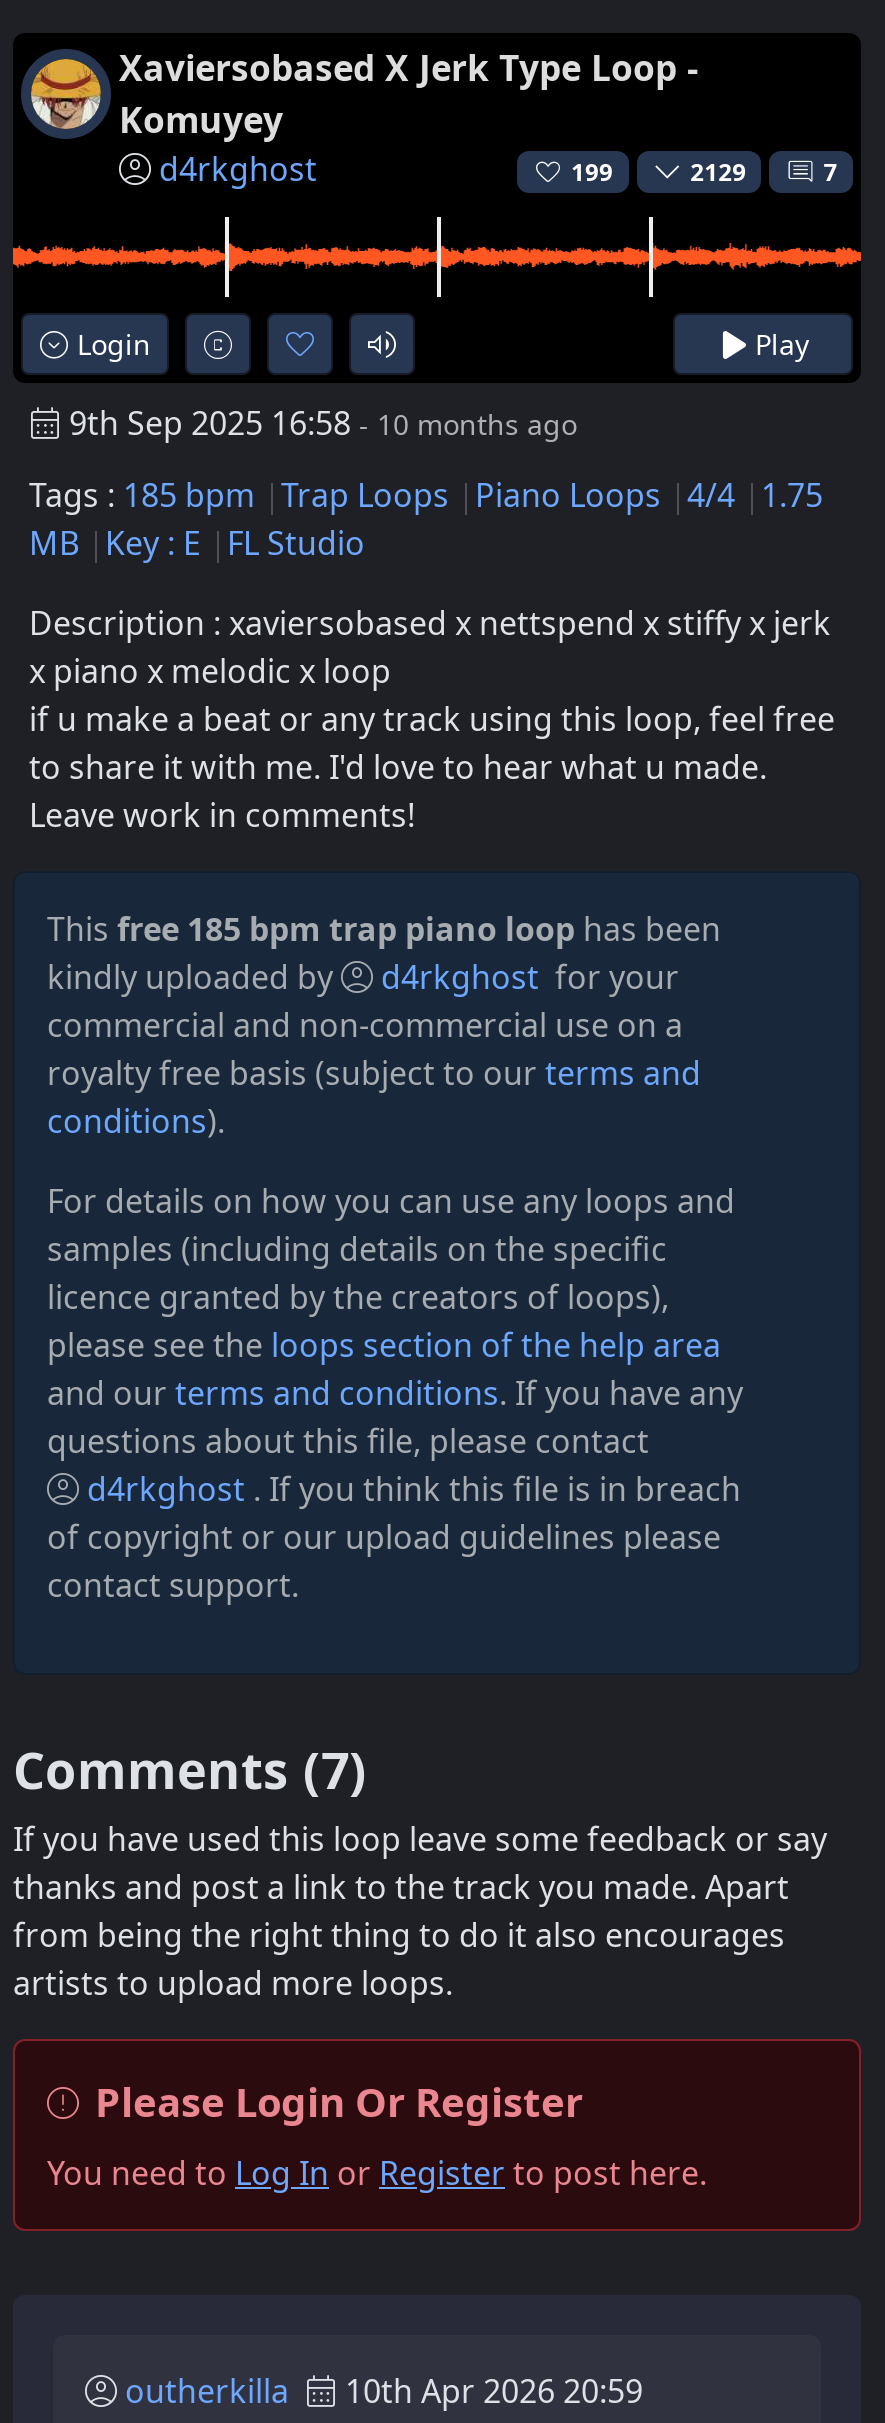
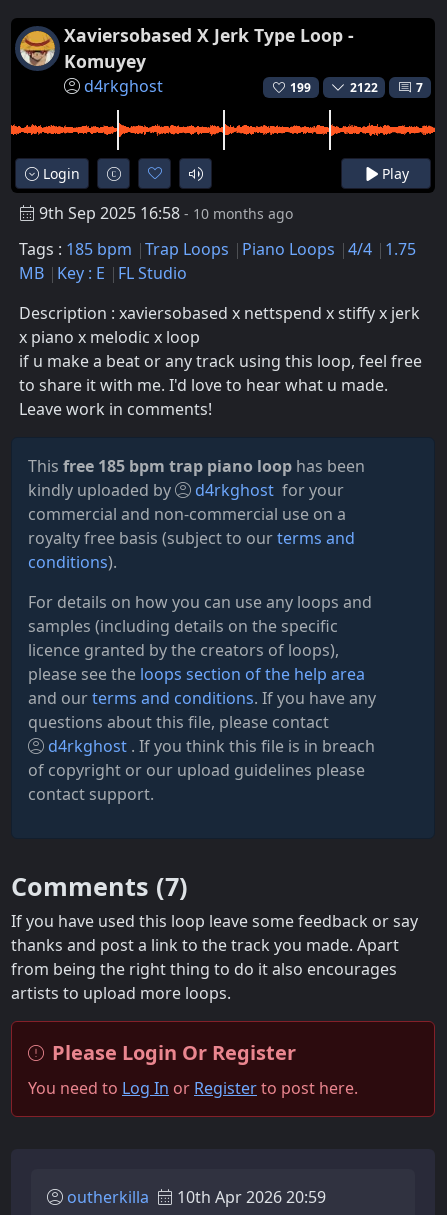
[690,155,746,189] 2129 -> [350,79,378,96] 2122

